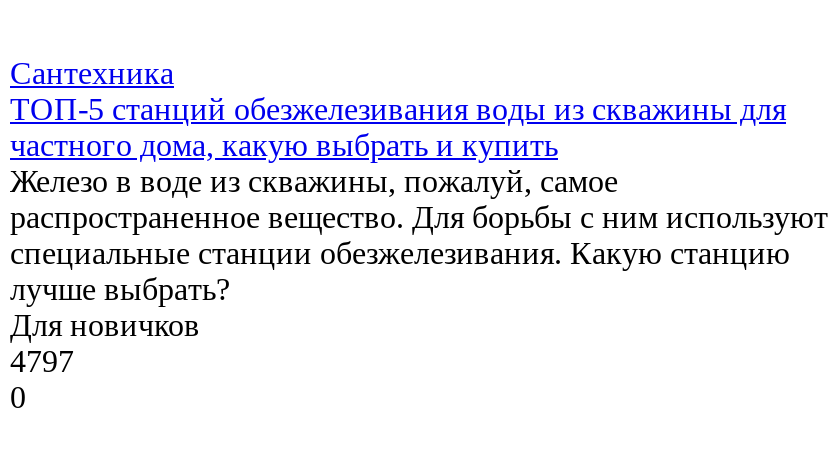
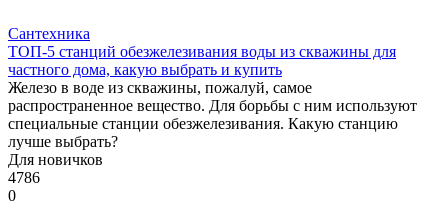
[10,344,74,378] 4797 -> [8,169,40,186] 4786

